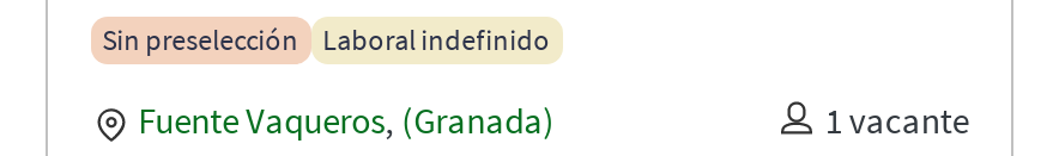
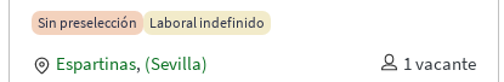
[138,97,555,142] Fuente Vaqueros, (Granada) -> [55,52,207,75] Espartinas, (Sevilla)

